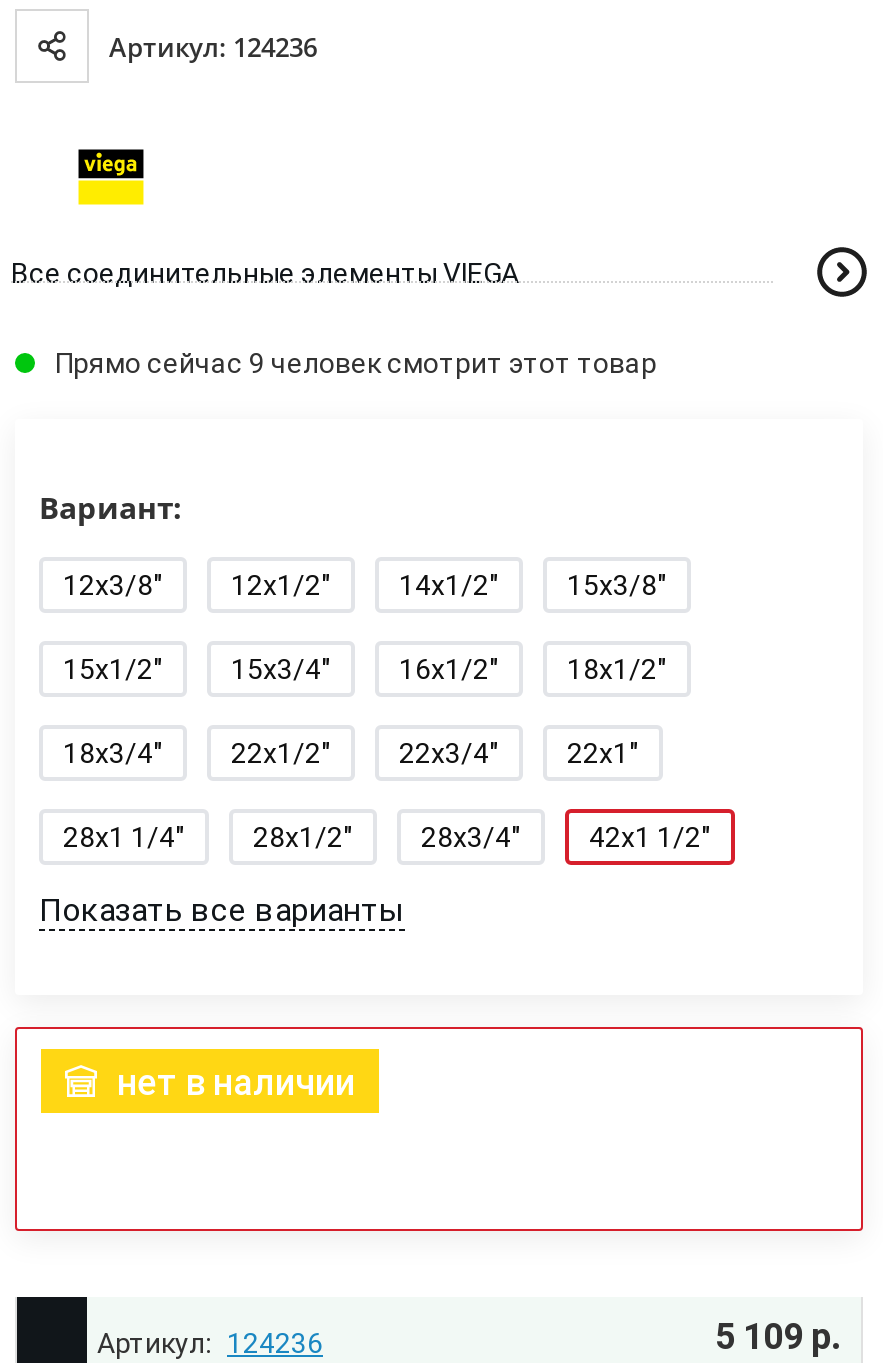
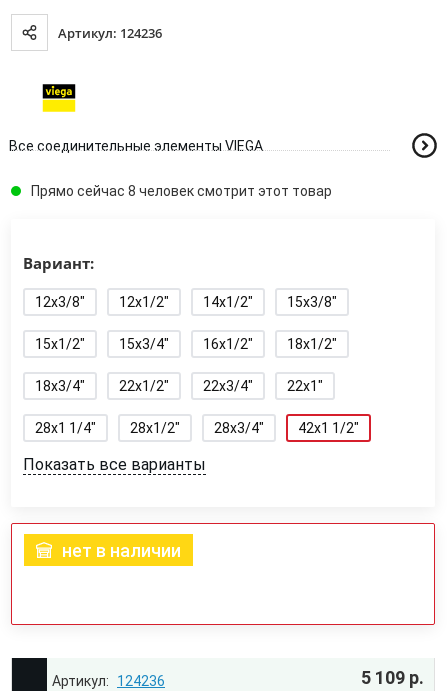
[55,347,657,379] Прямо сейчас 9 человек смотрит этот товар -> [31,183,332,199] Прямо сейчас 8 человек смотрит этот товар

